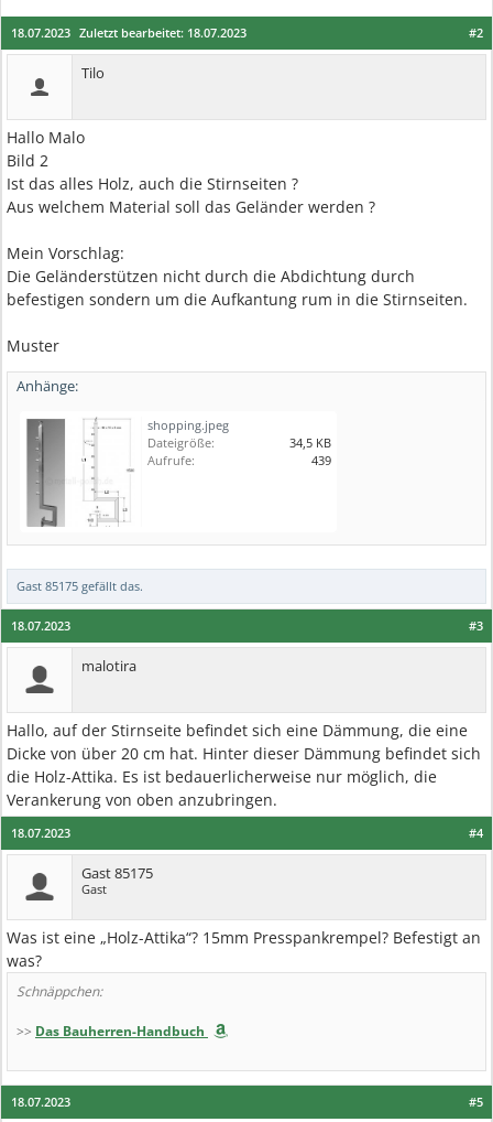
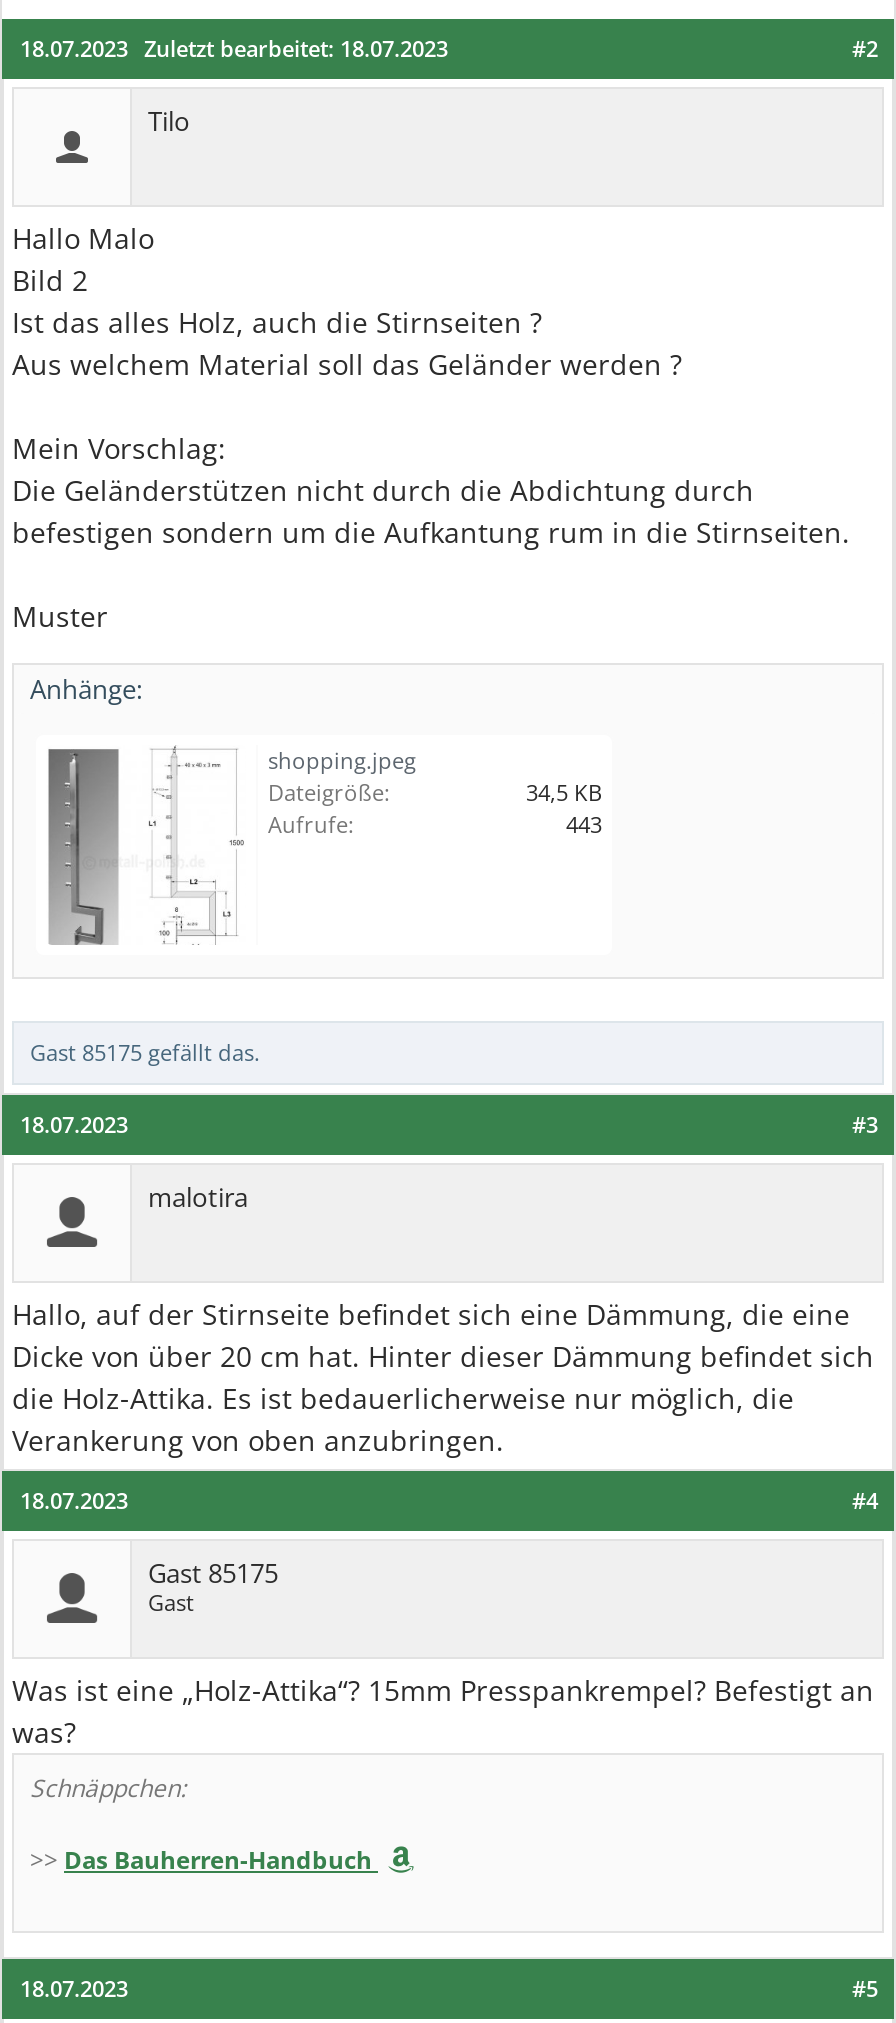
[311,452,331,468] 439 -> [566,809,602,839] 443

